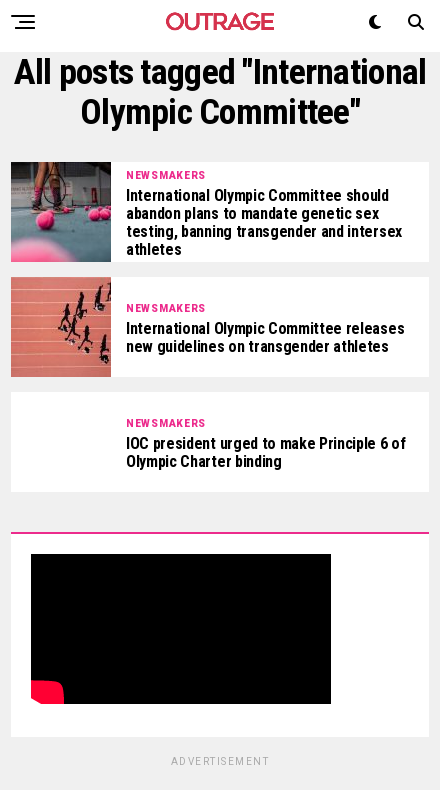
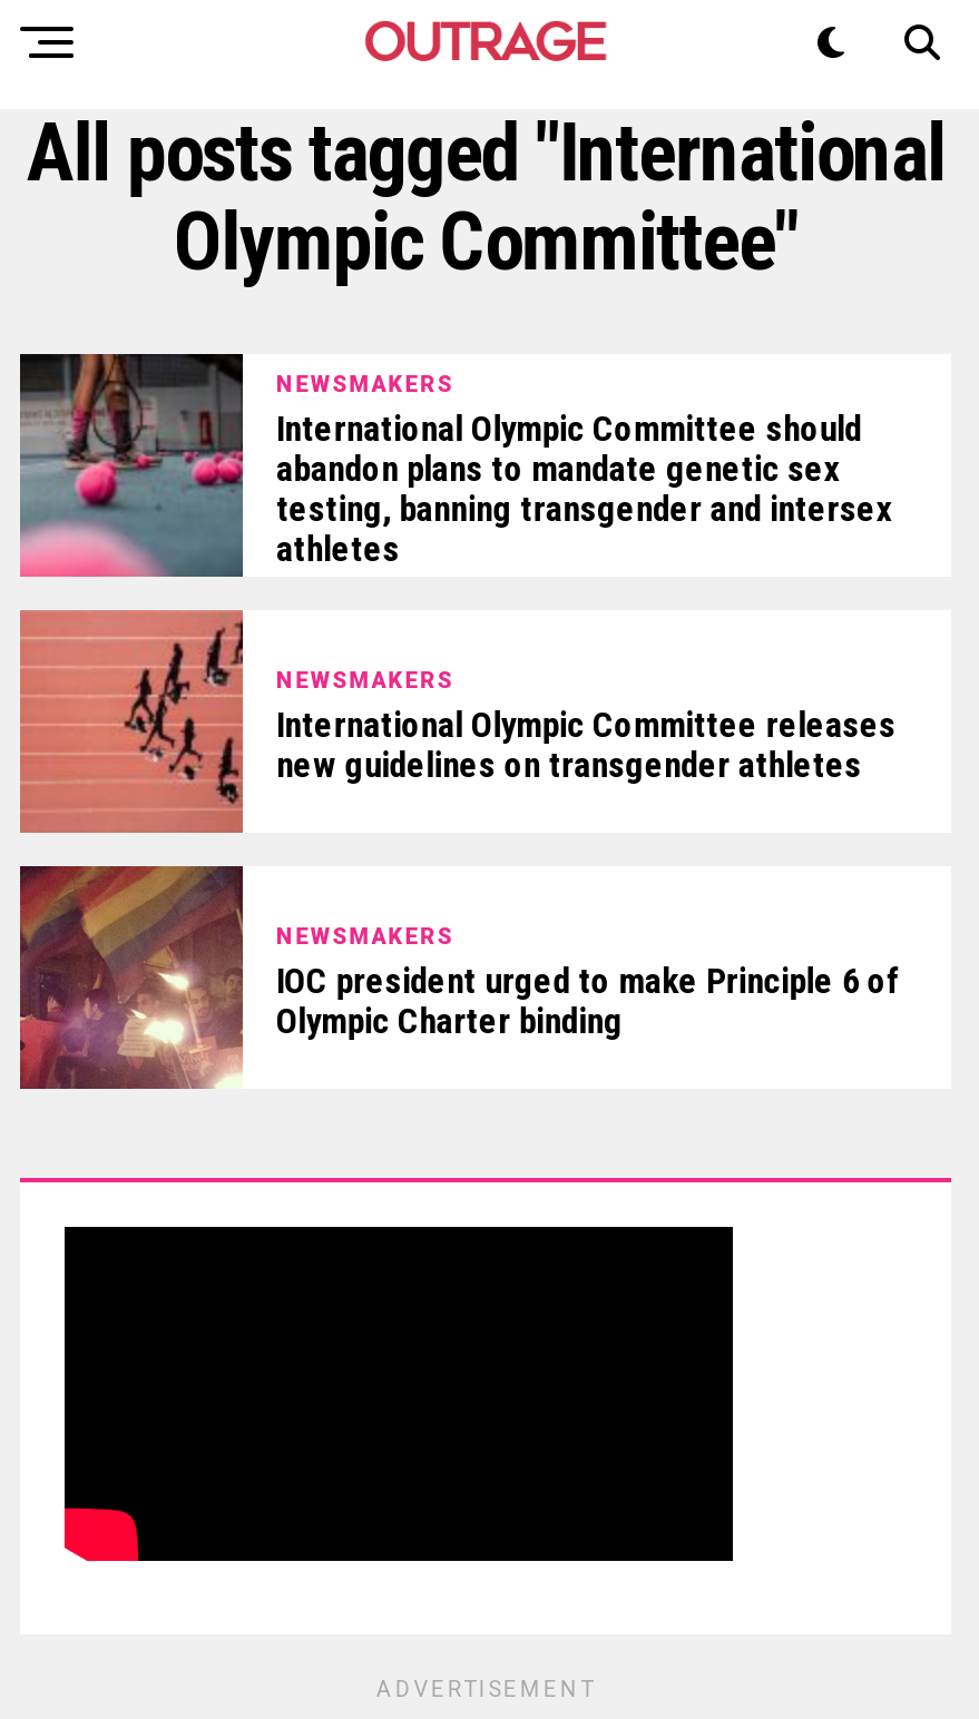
none -> [18,864,245,1091] [image]

